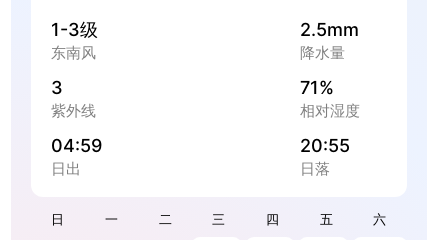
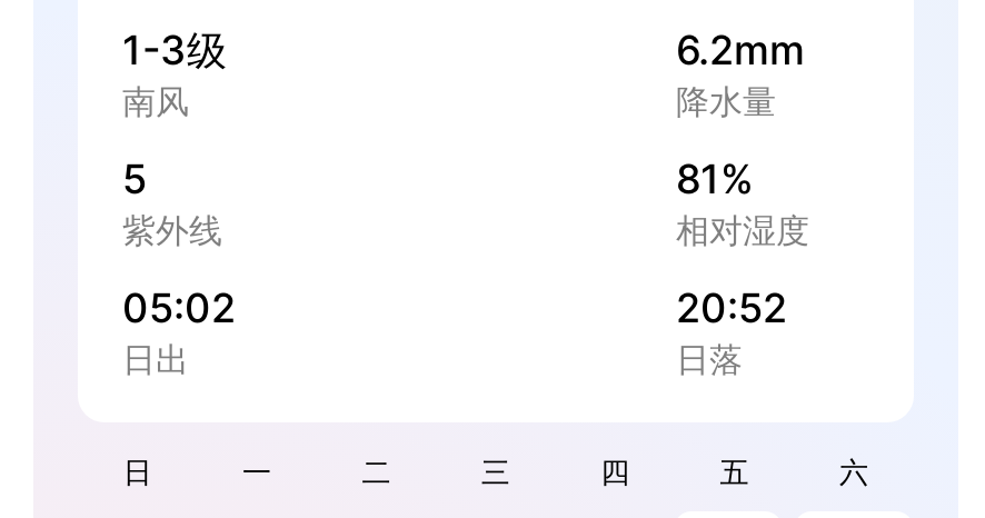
[300,19,359,40] 2.5mm -> [676,27,805,74] 6.2mm
[51,43,96,62] 东南风 -> [122,80,189,122] 南风
[51,77,63,98] 3 -> [122,156,147,203] 5
[300,77,334,98] 71% -> [676,156,754,203] 81%
[51,135,102,156] 04:59 -> [122,285,236,331] 05:02
[300,135,350,156] 20:55 -> [676,285,787,331] 20:52

